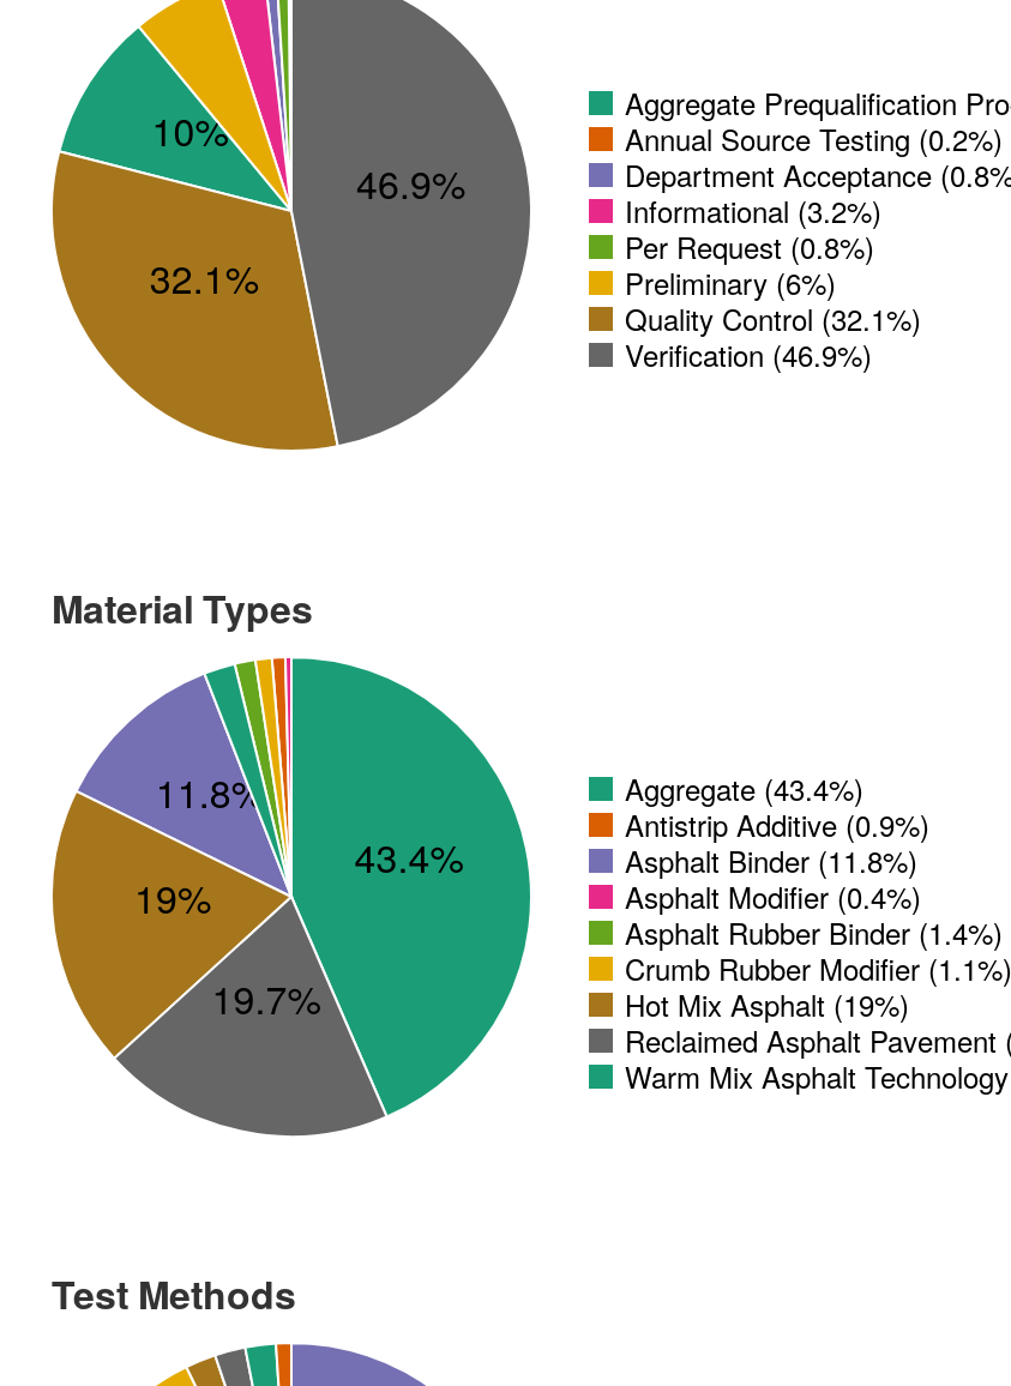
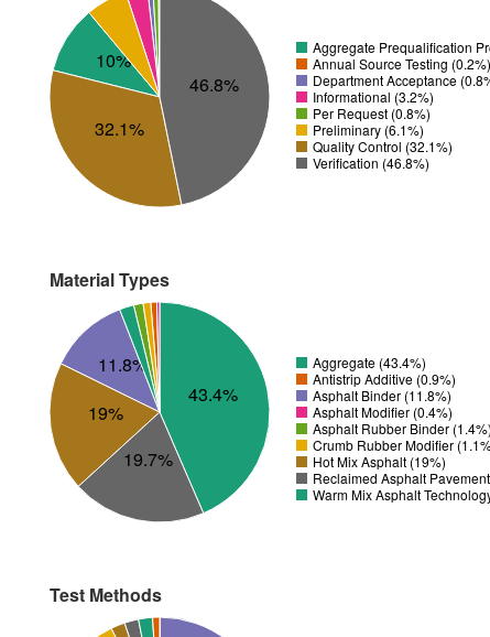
[356,155,465,210] 46.9% -> [190,72,239,97] 46.8%
[625,261,836,303] Preliminary (6%) -> [313,120,424,139] Preliminary (6.1%)
[625,333,872,375] Verification (46.9%) -> [313,153,429,172] Verification (46.8%)

